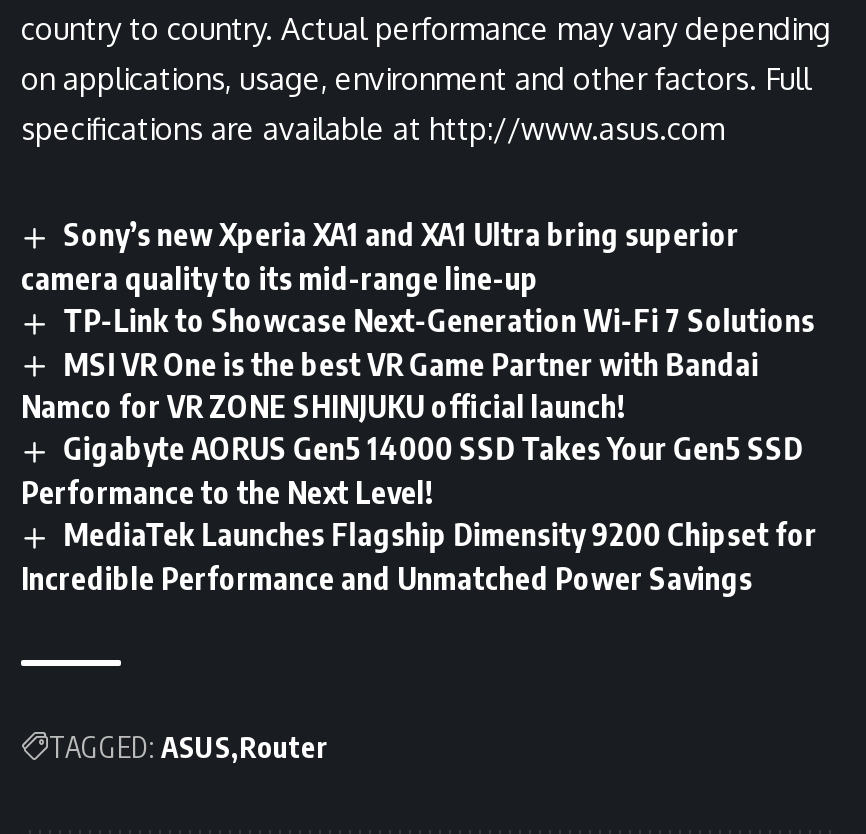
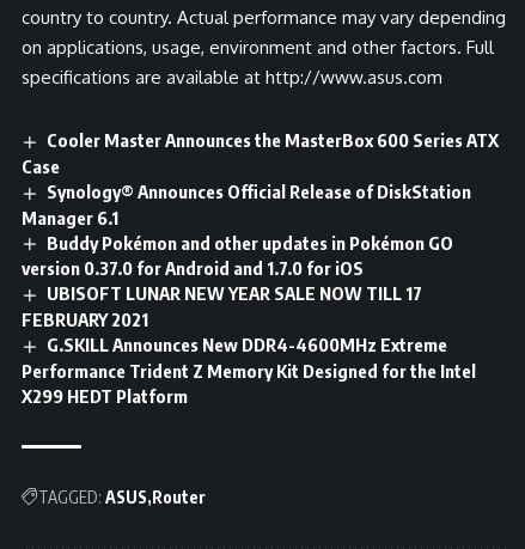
[21,216,817,597] Sony’s new Xperia XA1 and XA1 Ultra bring superior | camera quality to its mid-range line-up | TP-Link to Showcase Next-Generation Wi-Fi 7 Solutions | MSI VR One is the best VR Game Partner with Bandai | Namco for VR ZONE SHINJUKU official launch! | Gigabyte AORUS Gen5 14000 SSD Takes Your Gen5 SSD | Performance to the Next Level! | MediaTek Launches Flagship Dimensity 9200 Chipset for | Incredible Performance and Unmatched Power Savings -> [22,129,499,407] Cooler Master Announces the MasterBox 600 Series ATX | Case | Synology® Announces Official Release of DiskStation | Manager 6.1 | Buddy Pokémon and other updates in Pokémon GO | version 0.37.0 for Android and 1.7.0 for iOS | UBISOFT LUNAR NEW YEAR SALE NOW TILL 17 | FEBRUARY 2021 | G.SKILL Announces New DDR4-4600MHz Extreme | Performance Trident Z Memory Kit Designed for the Intel | X299 HEDT Platform

